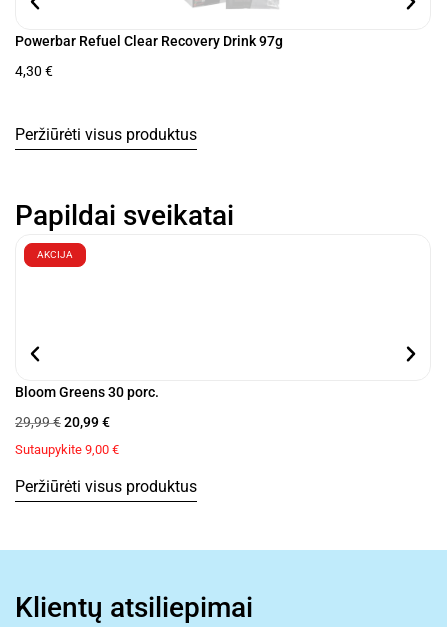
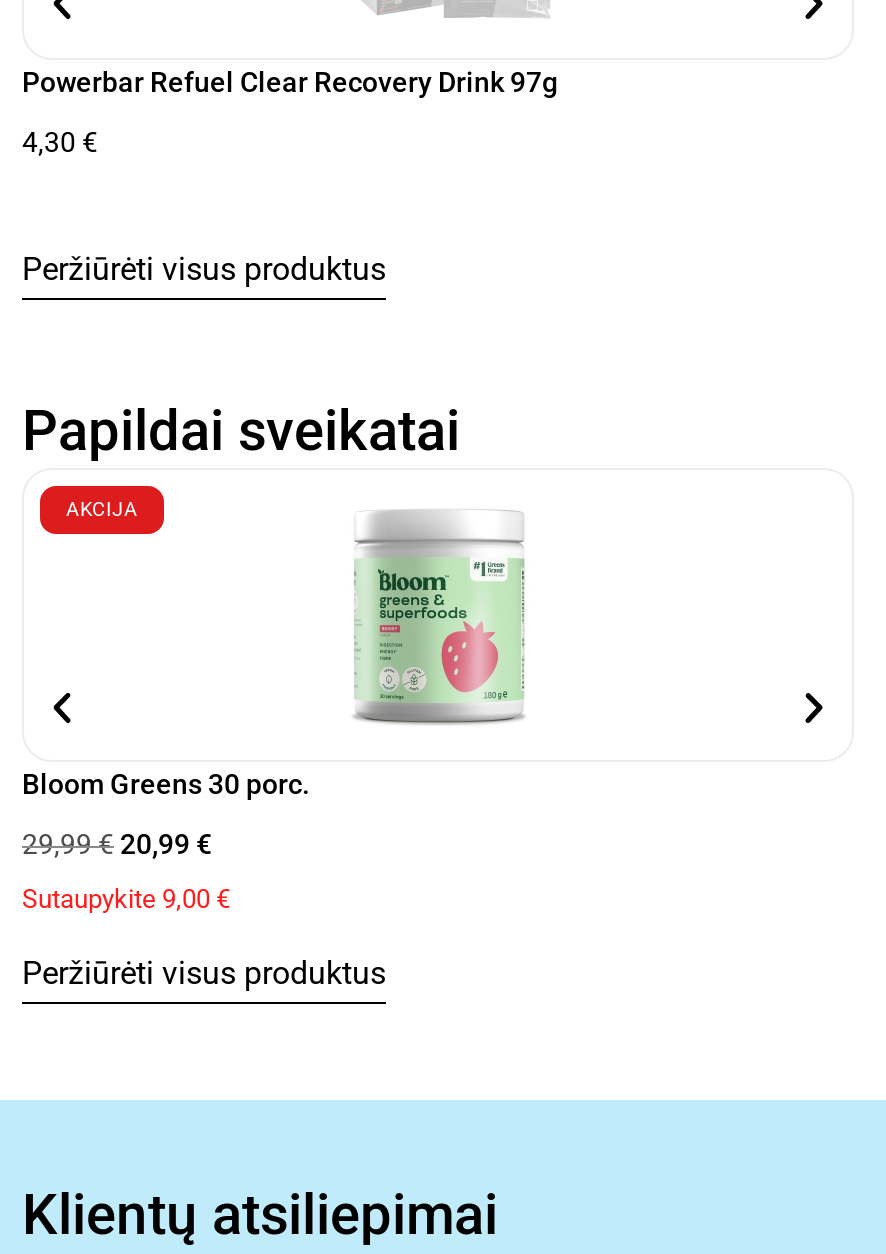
none -> [352,510,526,726] [image]

